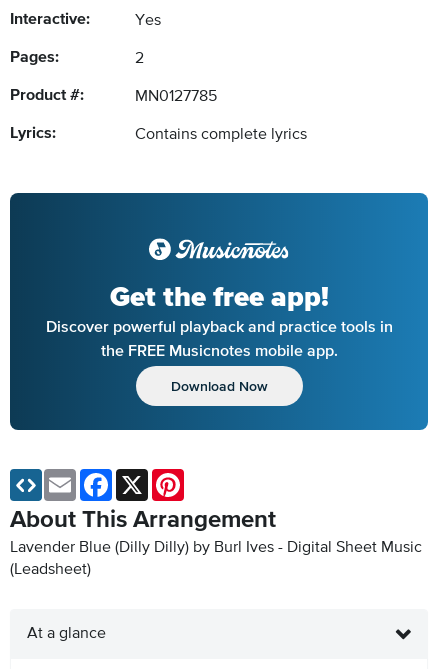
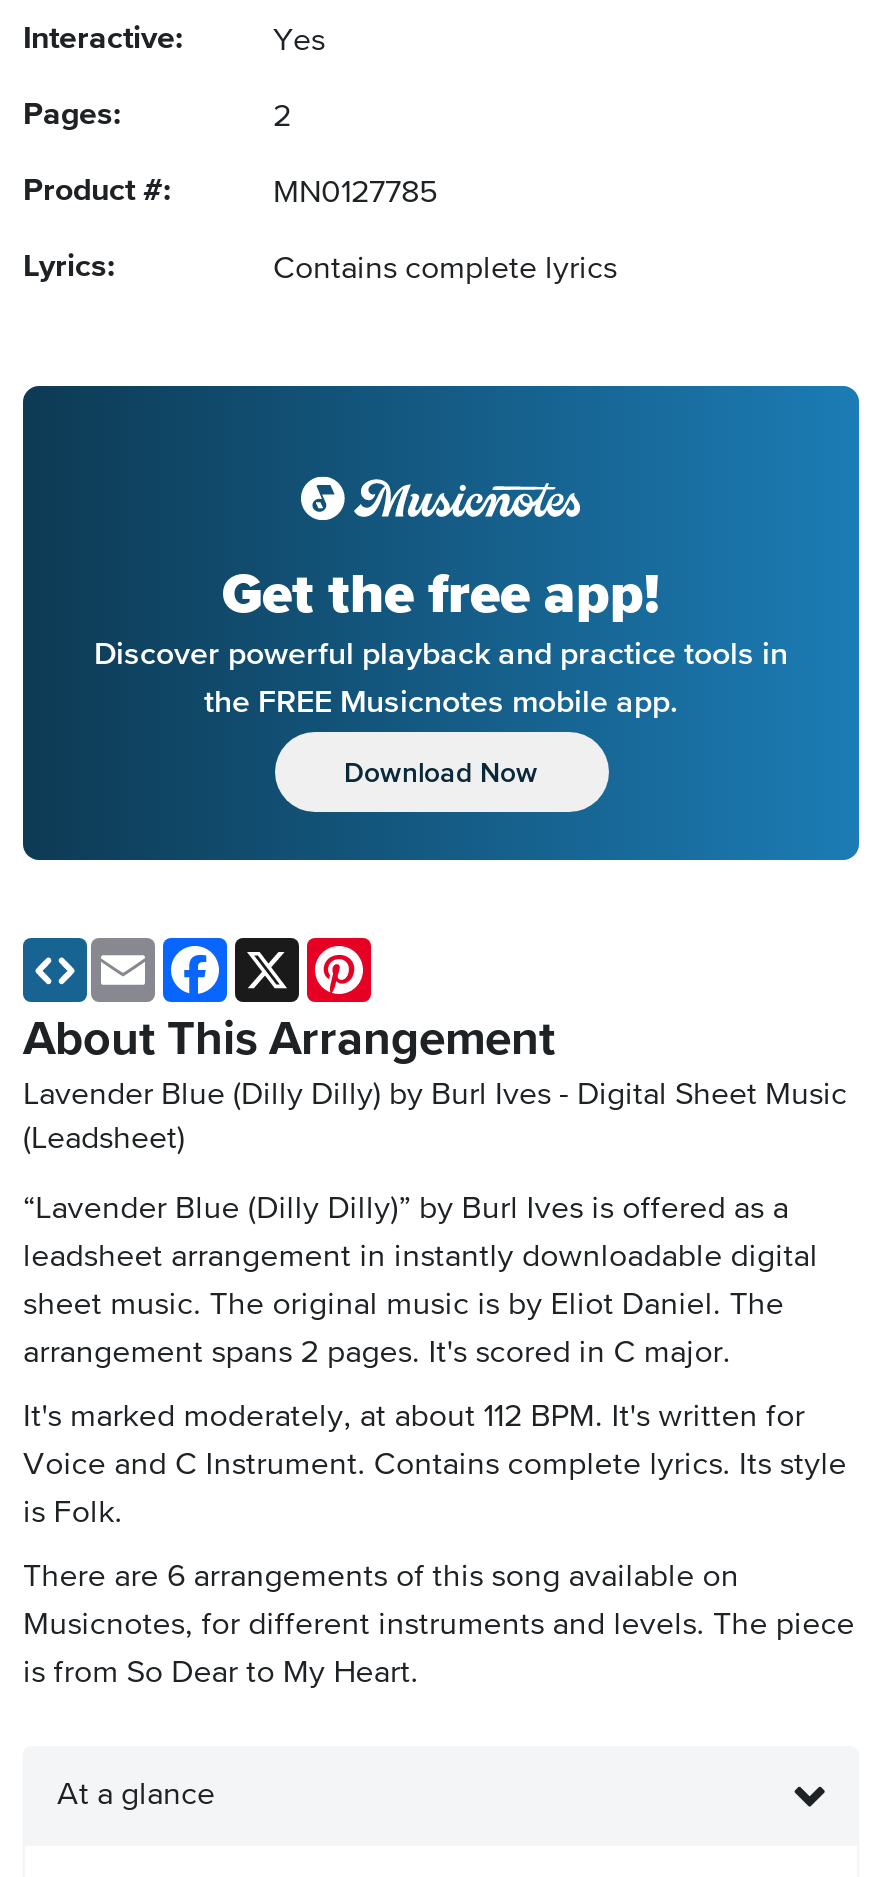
none -> [23,1195,855,1691] “Lavender Blue (Dilly Dilly)” by Burl Ives is offered as a | leadsheet arrangement in instantly downloadable digital | sheet music. The original music is by Eliot Daniel. The | arrangement spans 2 pages. It's scored in C major. | It's marked moderately, at about 112 BPM. It's written for | Voice and C Instrument. Contains complete lyrics. Its style | is Folk. | There are 6 arrangements of this song available on | Musicnotes, for different instruments and levels. The piece | is from So Dear to My Heart.

